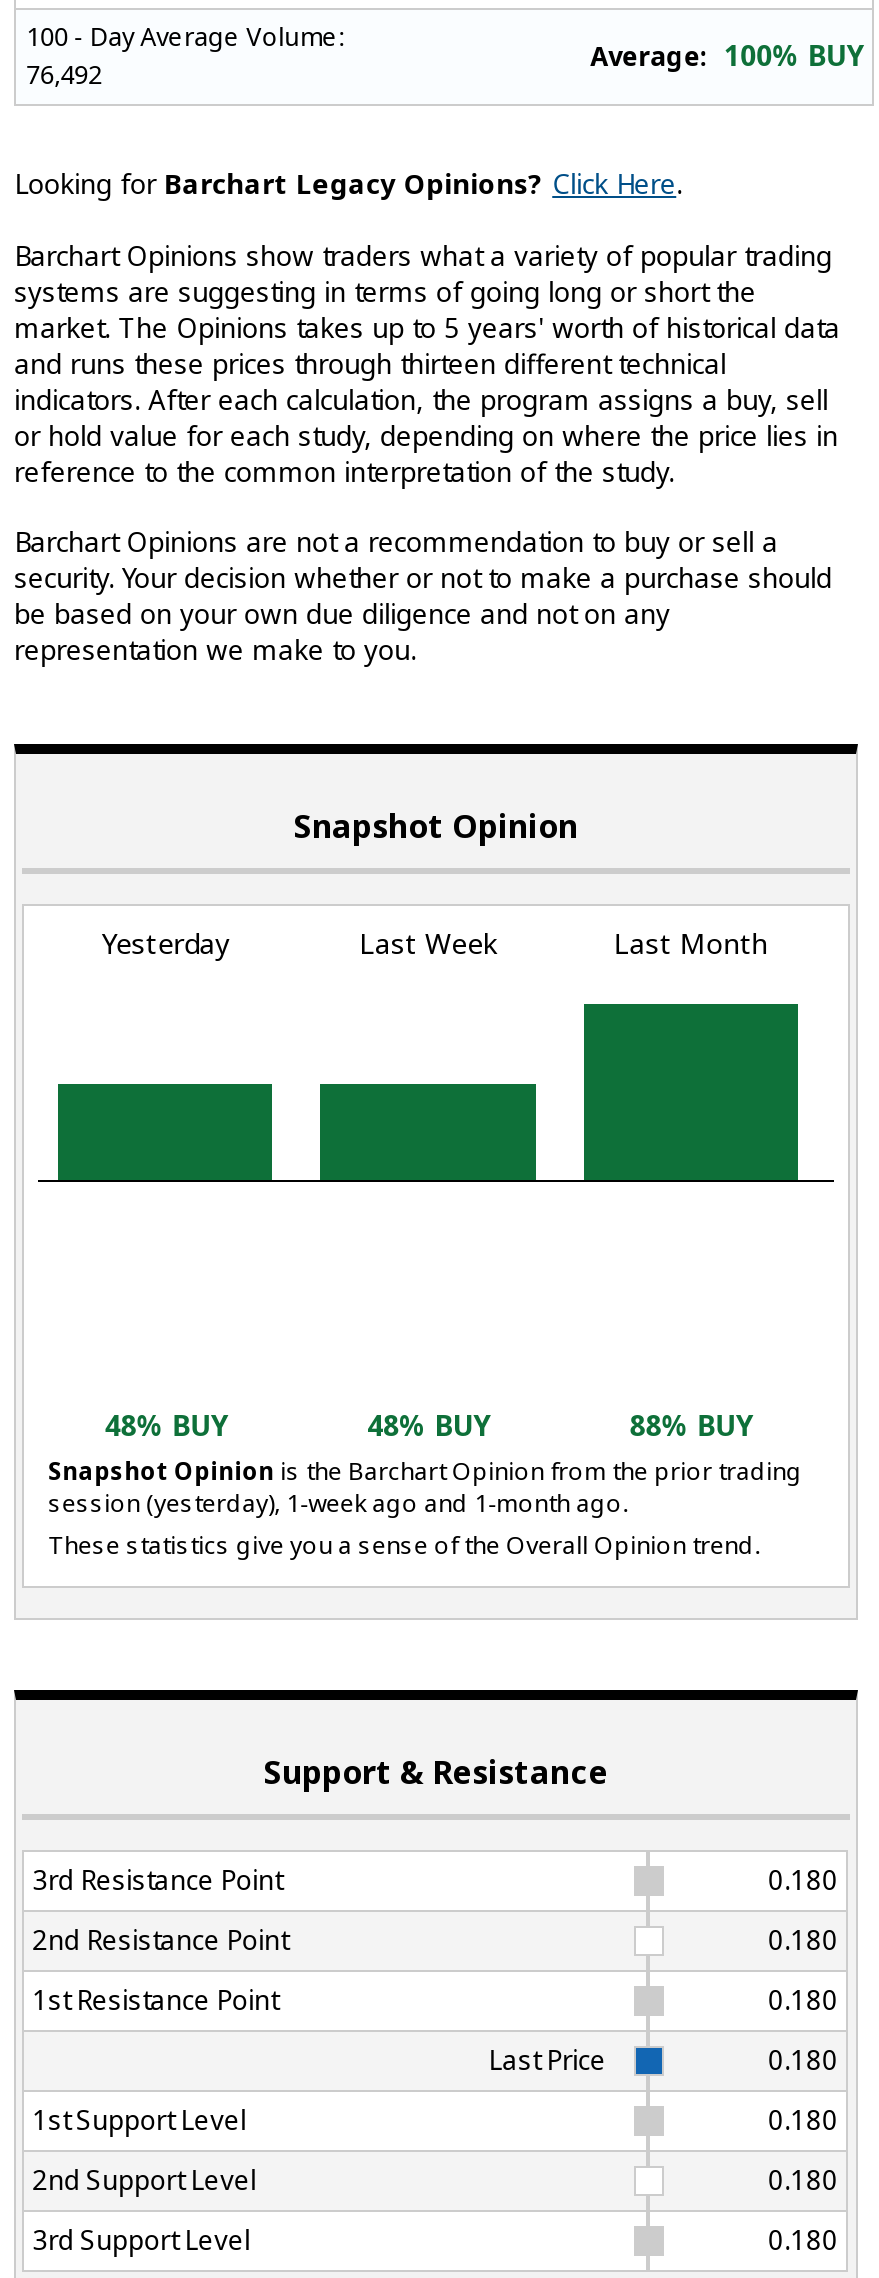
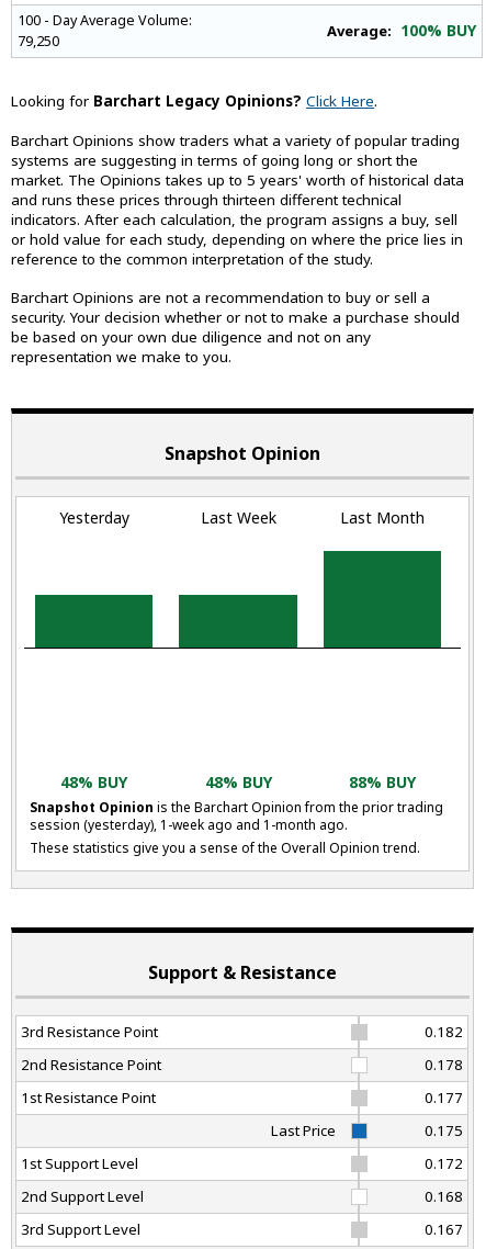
[26,59,102,93] 76,492 -> [18,32,59,51] 79,250
[768,1862,838,1898] 0.180 -> [425,1022,463,1041] 0.182
[768,1922,838,1958] 0.180 -> [425,1055,463,1074] 0.178
[768,1982,838,2018] 0.180 -> [425,1087,463,1107] 0.177
[768,2042,838,2078] 0.180 -> [425,1120,463,1140] 0.175
[768,2102,838,2138] 0.180 -> [425,1153,463,1173] 0.172
[768,2162,838,2198] 0.180 -> [425,1186,463,1206] 0.168
[768,2222,838,2258] 0.180 -> [425,1219,463,1239] 0.167

